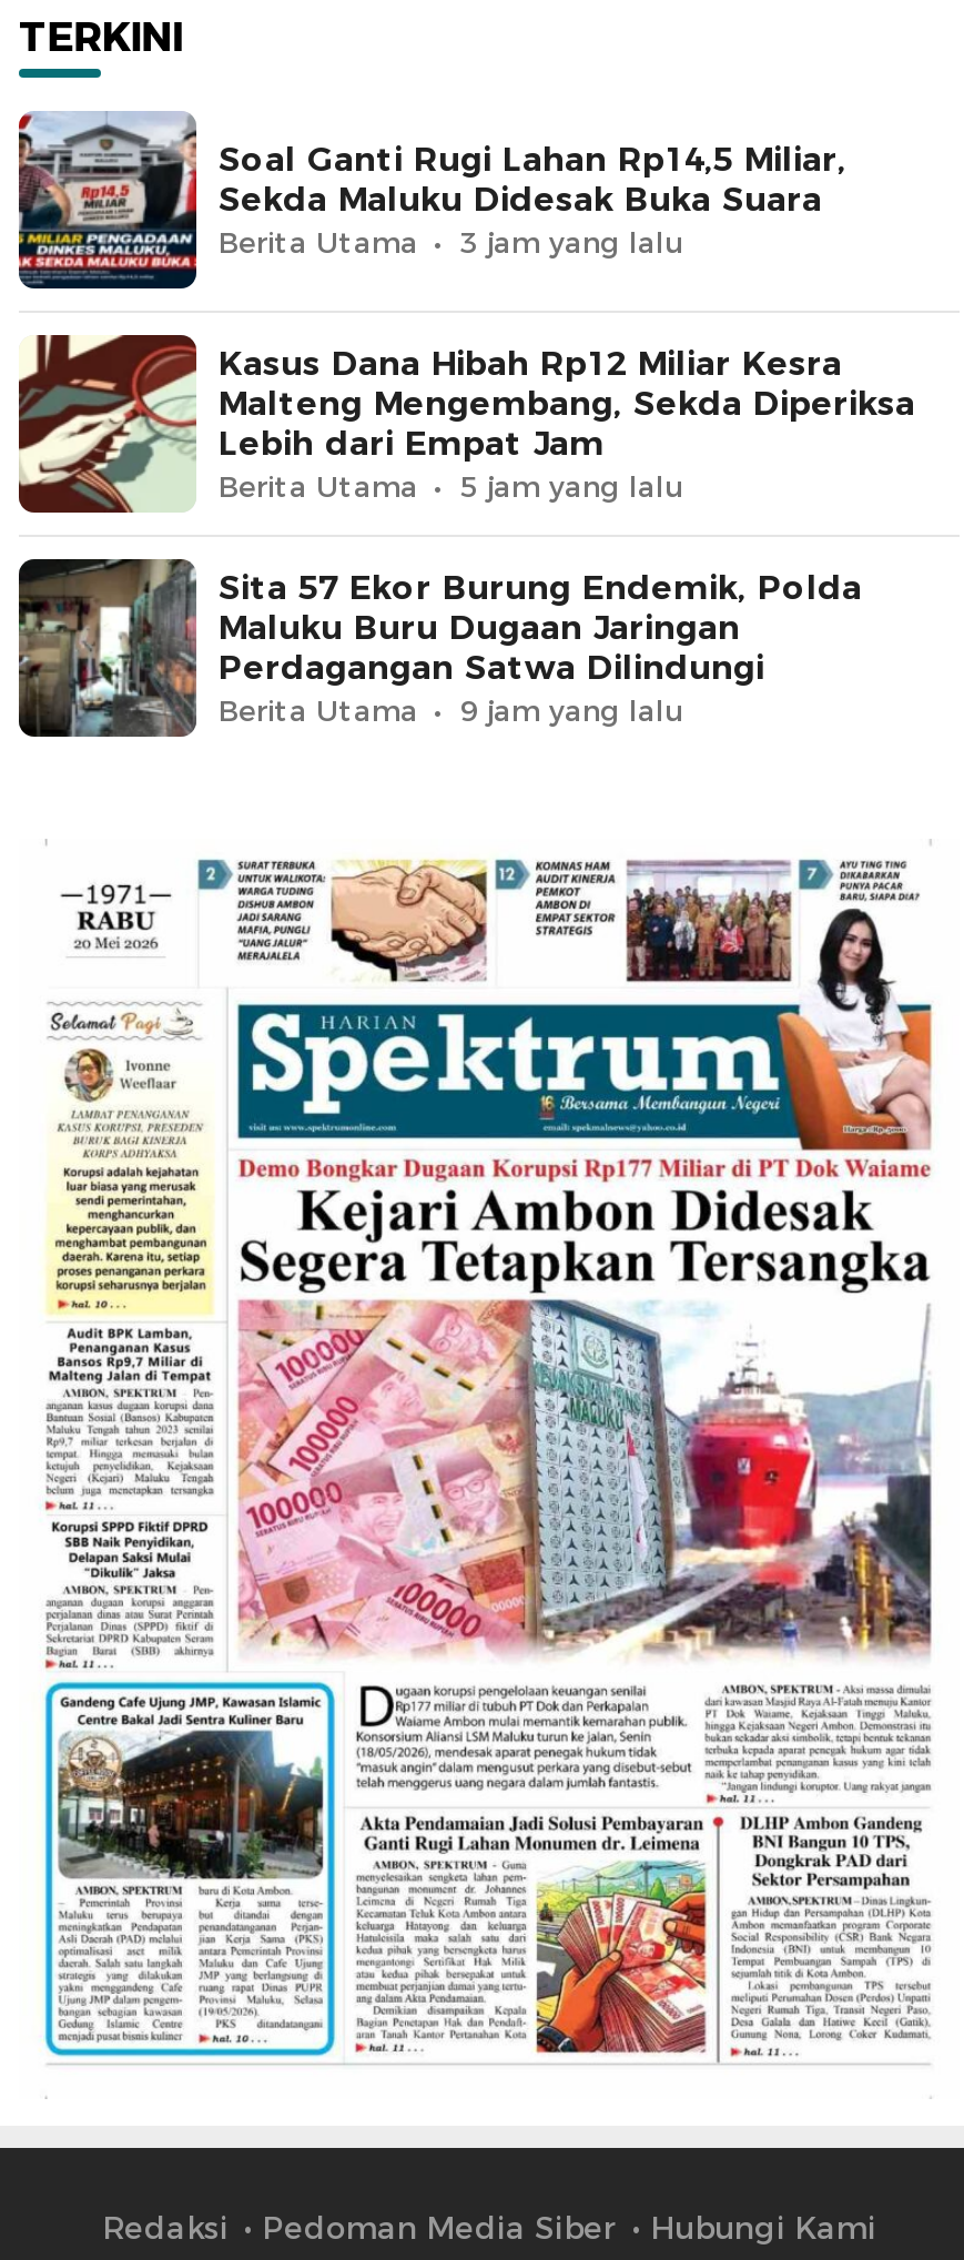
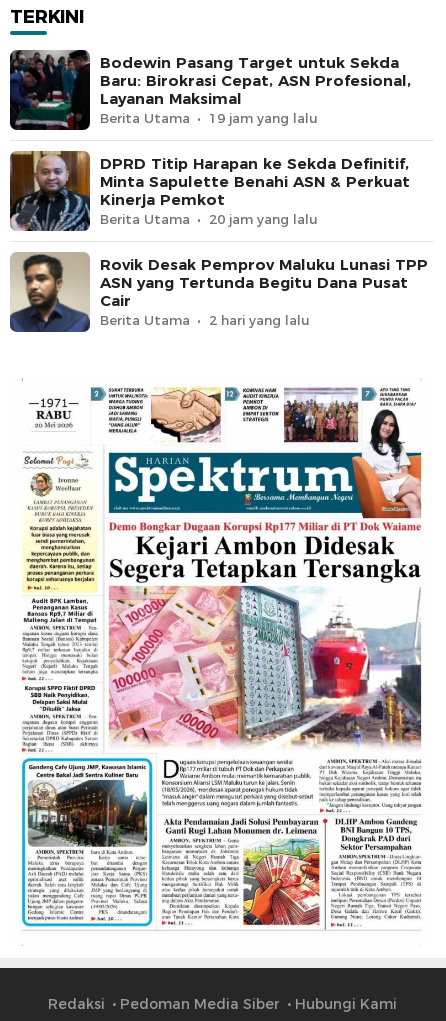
[17,111,846,288] [image] | Soal Ganti Rugi Lahan Rp14,5 Miliar, | Sekda Maluku Didesak Buka Suara -> [9,49,411,130] [image] | Bodewin Pasang Target untuk Sekda | Baru: Birokrasi Cepat, ASN Profesional, | Layanan Maksimal
[219,225,684,260] Berita Utama 3 jam yang lalu -> [100,110,318,126] Berita Utama 19 jam yang lalu
[19,333,915,515] [image] | Kasus Dana Hibah Rp12 Miliar Kesra | Malteng Mengembang, Sekda Diperiksa | Lebih dari Empat Jam -> [9,150,410,232] [image] | DPRD Titip Harapan ke Sekda Definitif, | Minta Sapulette Benahi ASN & Perkuat | Kinerja Pemkot
[219,469,684,504] Berita Utama 5 jam yang lalu -> [100,211,318,227] Berita Utama 20 jam yang lalu
[17,559,862,739] [image] | Sita 57 Ekor Burung Endemik, Polda | Maluku Buru Dugaan Jaringan | Perdagangan Satwa Dilindungi -> [10,253,428,333] [image] | Rovik Desak Pemprov Maluku Lunasi TPP | ASN yang Tertunda Begitu Dana Pusat | Cair
[460,693,684,728] 9 jam yang lalu -> [209,312,310,328] 2 hari yang lalu

